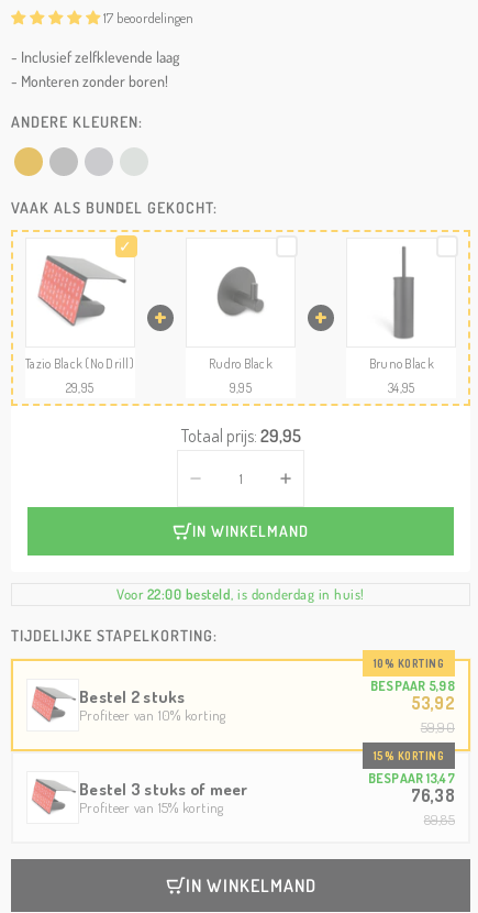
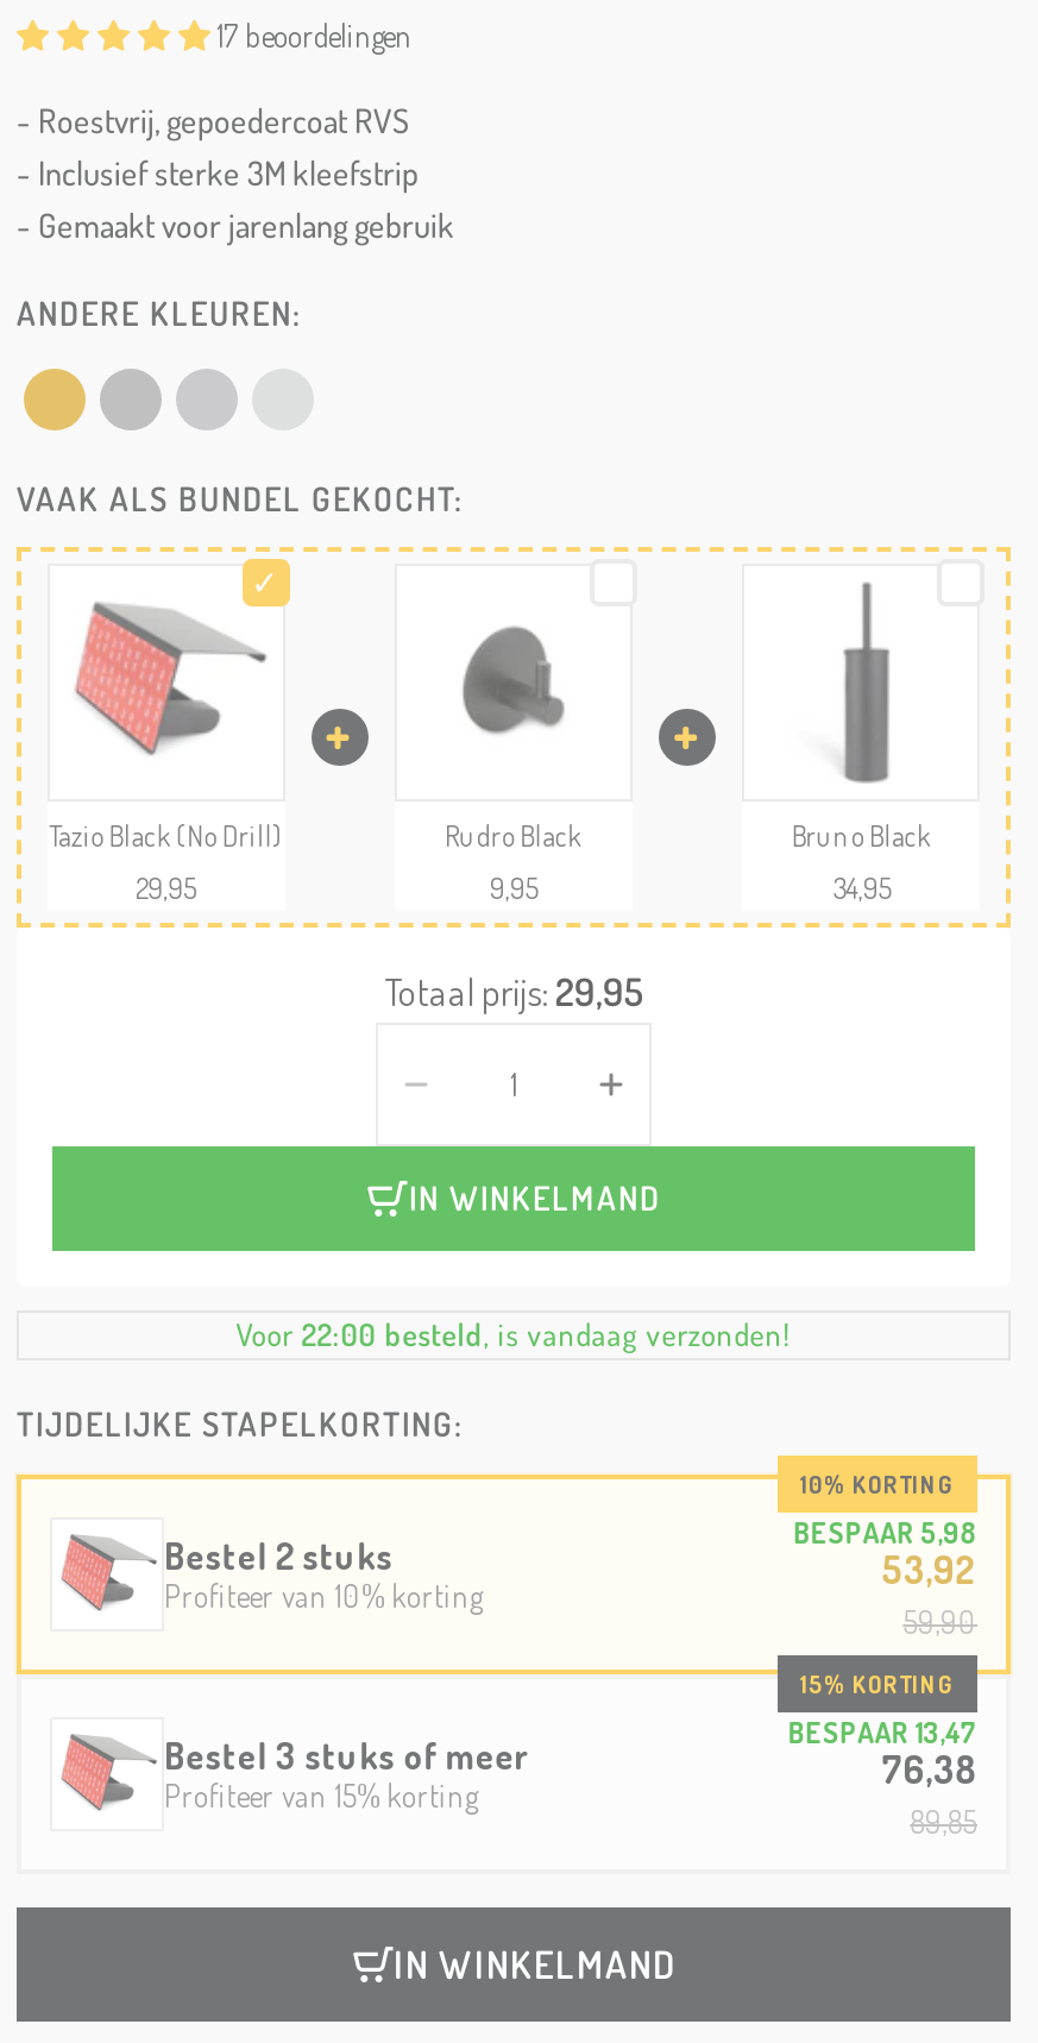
[11,48,179,90] - Inclusief zelfklevende laag | - Monteren zonder boren! -> [17,100,454,245] - Roestvrij, gepoedercoat RVS | - Inclusief sterke 3M kleefstrip | - Gemaakt voor jarenlang gebruik
[117,585,365,603] Voor 22:00 besteld, is donderdag in huis! -> [236,1316,791,1354] Voor 22:00 besteld, is vandaag verzonden!

